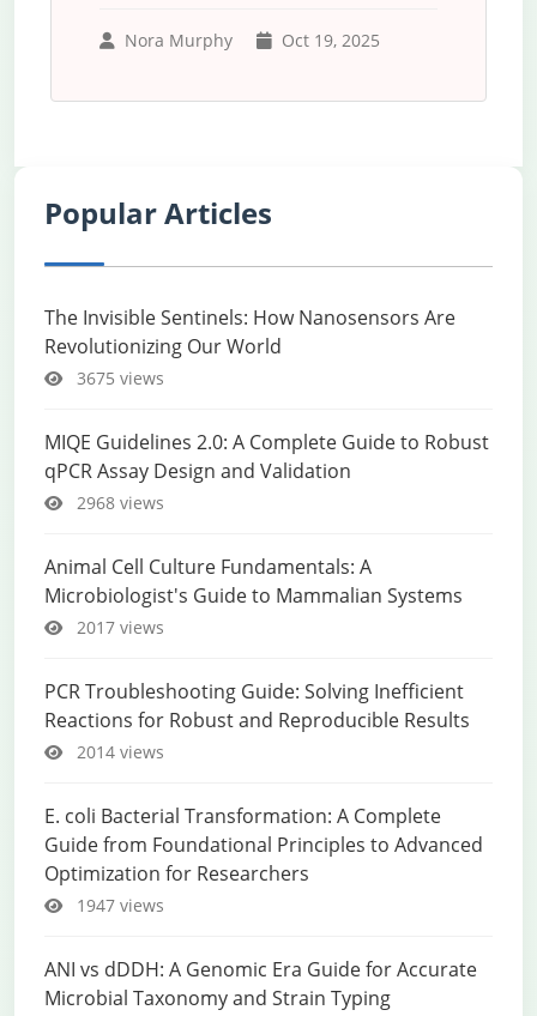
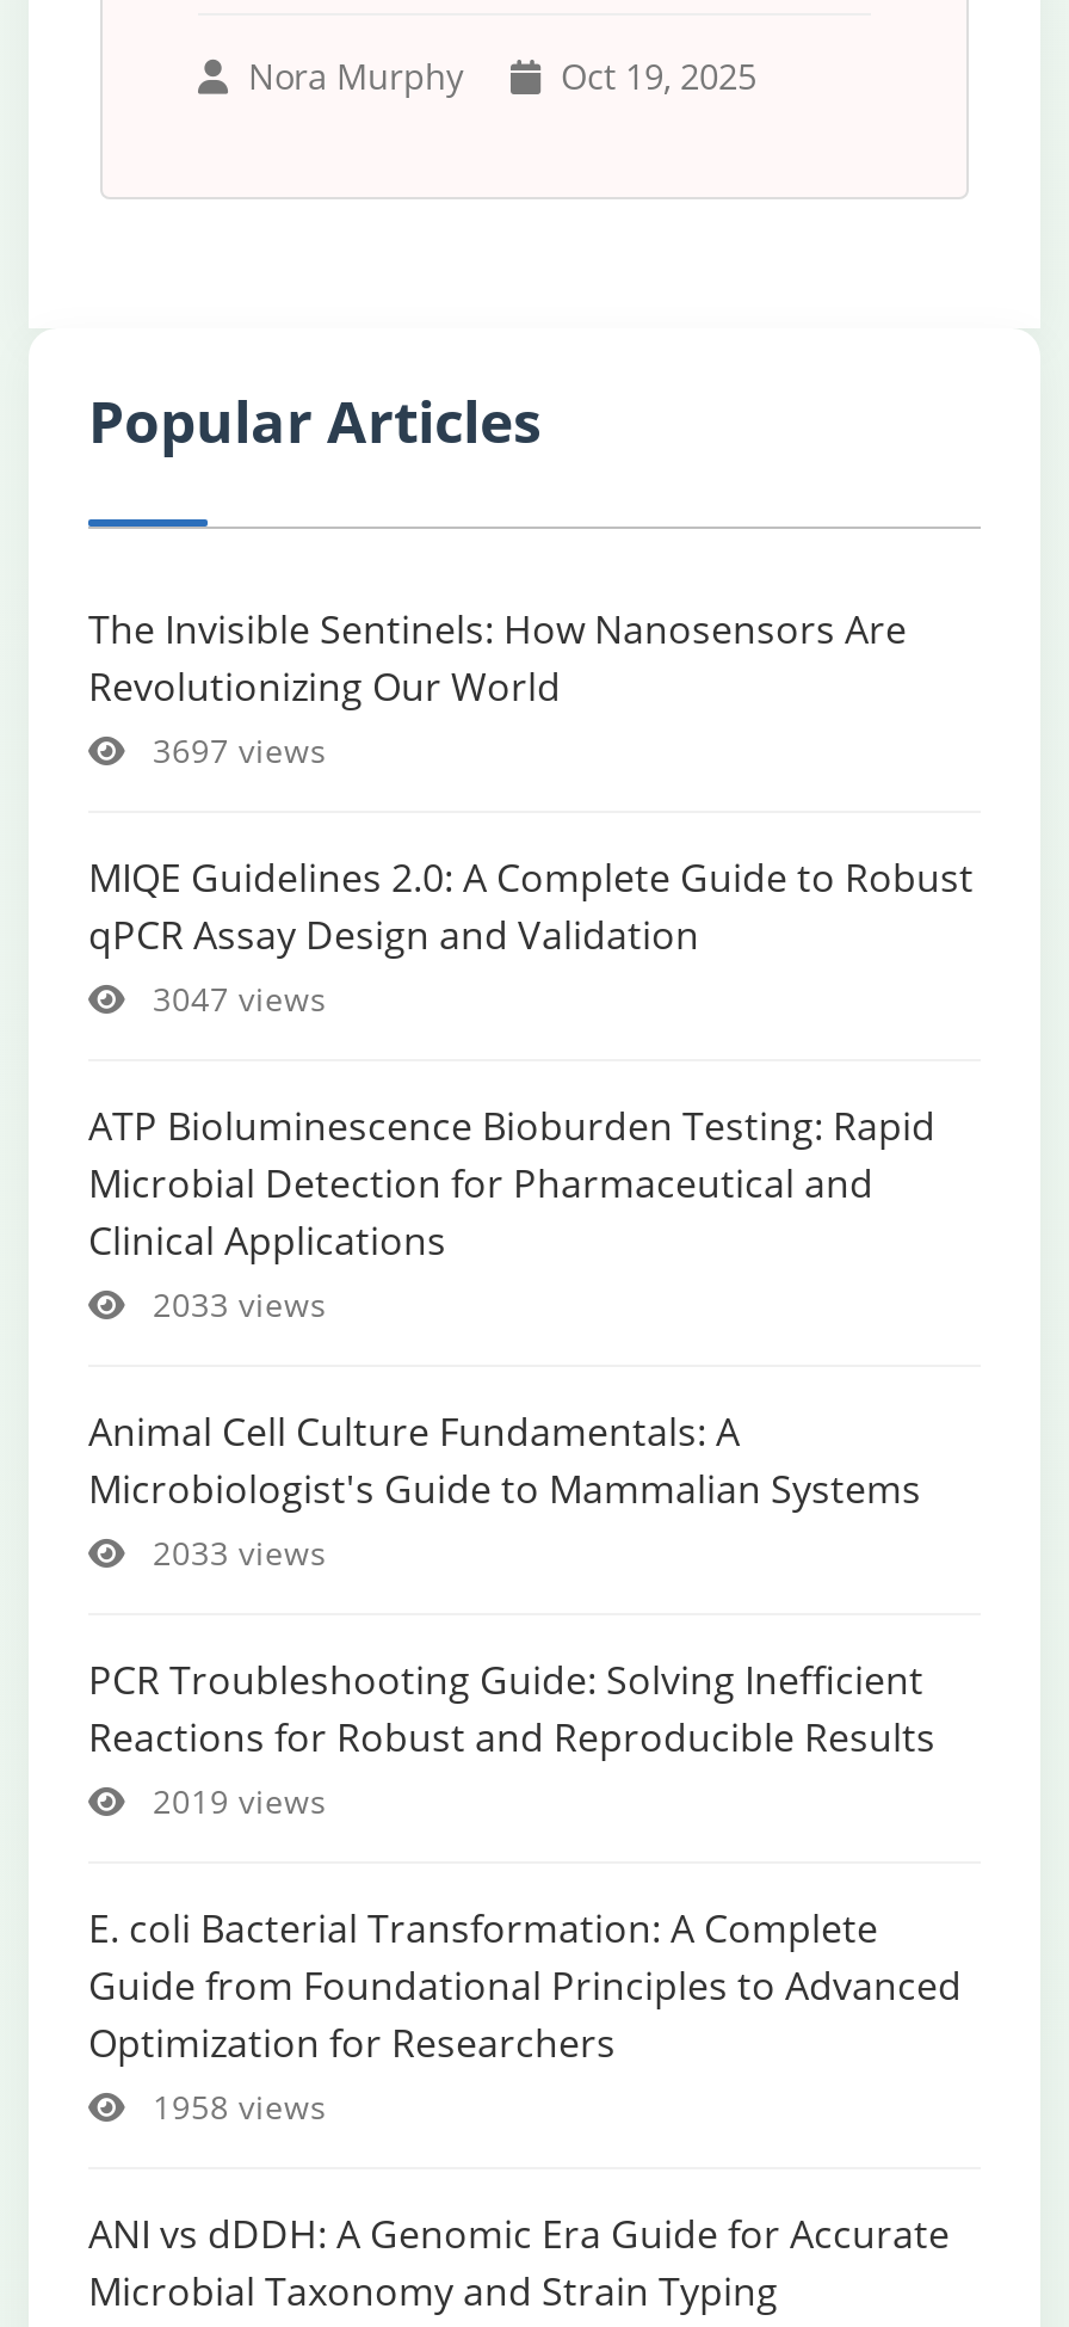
[72,367,164,389] 3675 views -> [143,727,327,772] 3697 views
[72,491,164,514] 2968 views -> [88,975,935,1326] 3047 views | ATP Bioluminescence Bioburden Testing: Rapid | Microbial Detection for Pharmaceutical and | Clinical Applications | 2033 views
[72,616,164,639] 2017 views -> [143,1529,327,1575] 2033 views
[72,740,164,763] 2014 views -> [143,1778,327,1823] 2019 views
[72,894,164,917] 1947 views -> [143,2083,327,2129] 1958 views

